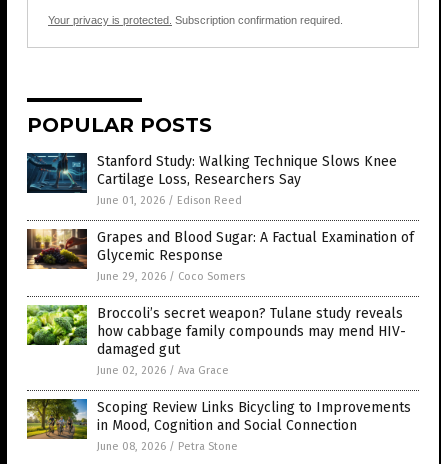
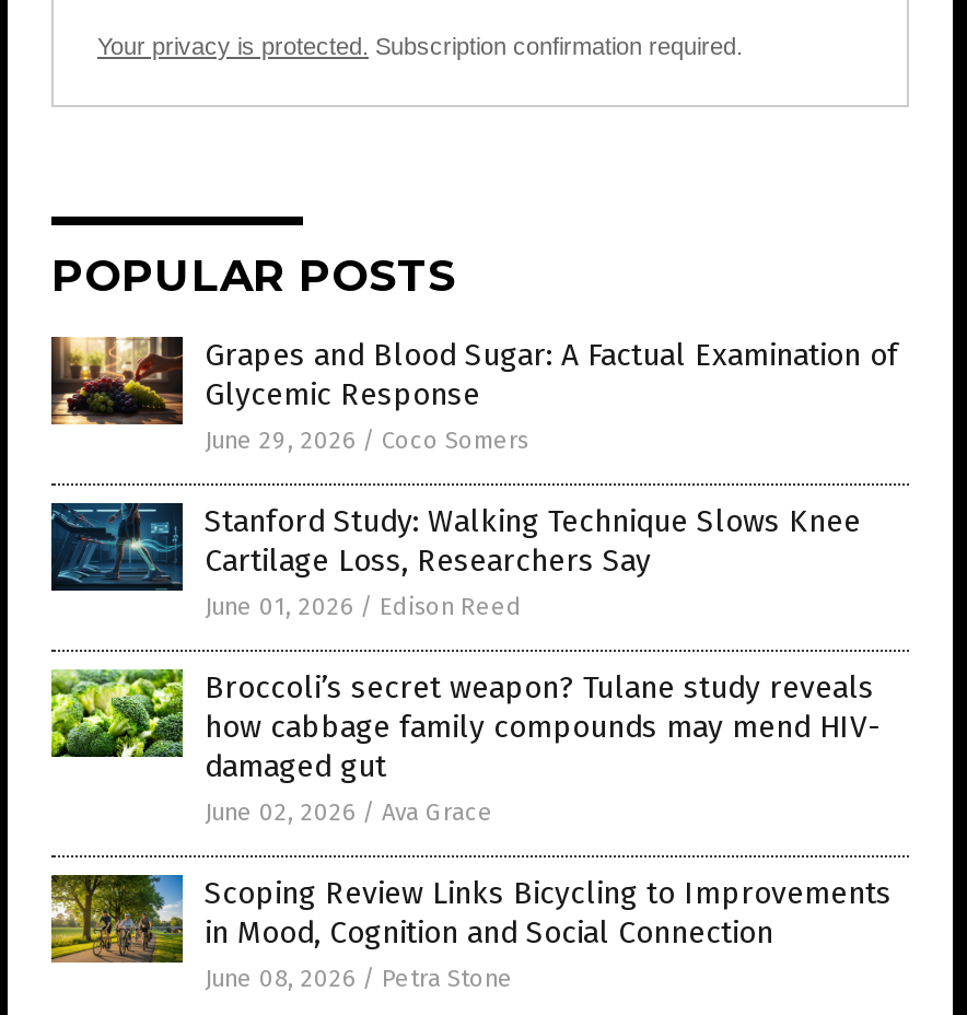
moved [26,147,397,207] -> [49,490,861,621]: [image] | Stanford Study: Walking Technique Slows Knee | Cartilage Loss, Researchers Say | June 01, 2026 / Edison Reed
moved [27,229,414,283] -> [49,335,898,455]: [image] | Grapes and Blood Sugar: A Factual Examination of | Glycemic Response | June 29, 2026 / Coco Somers

